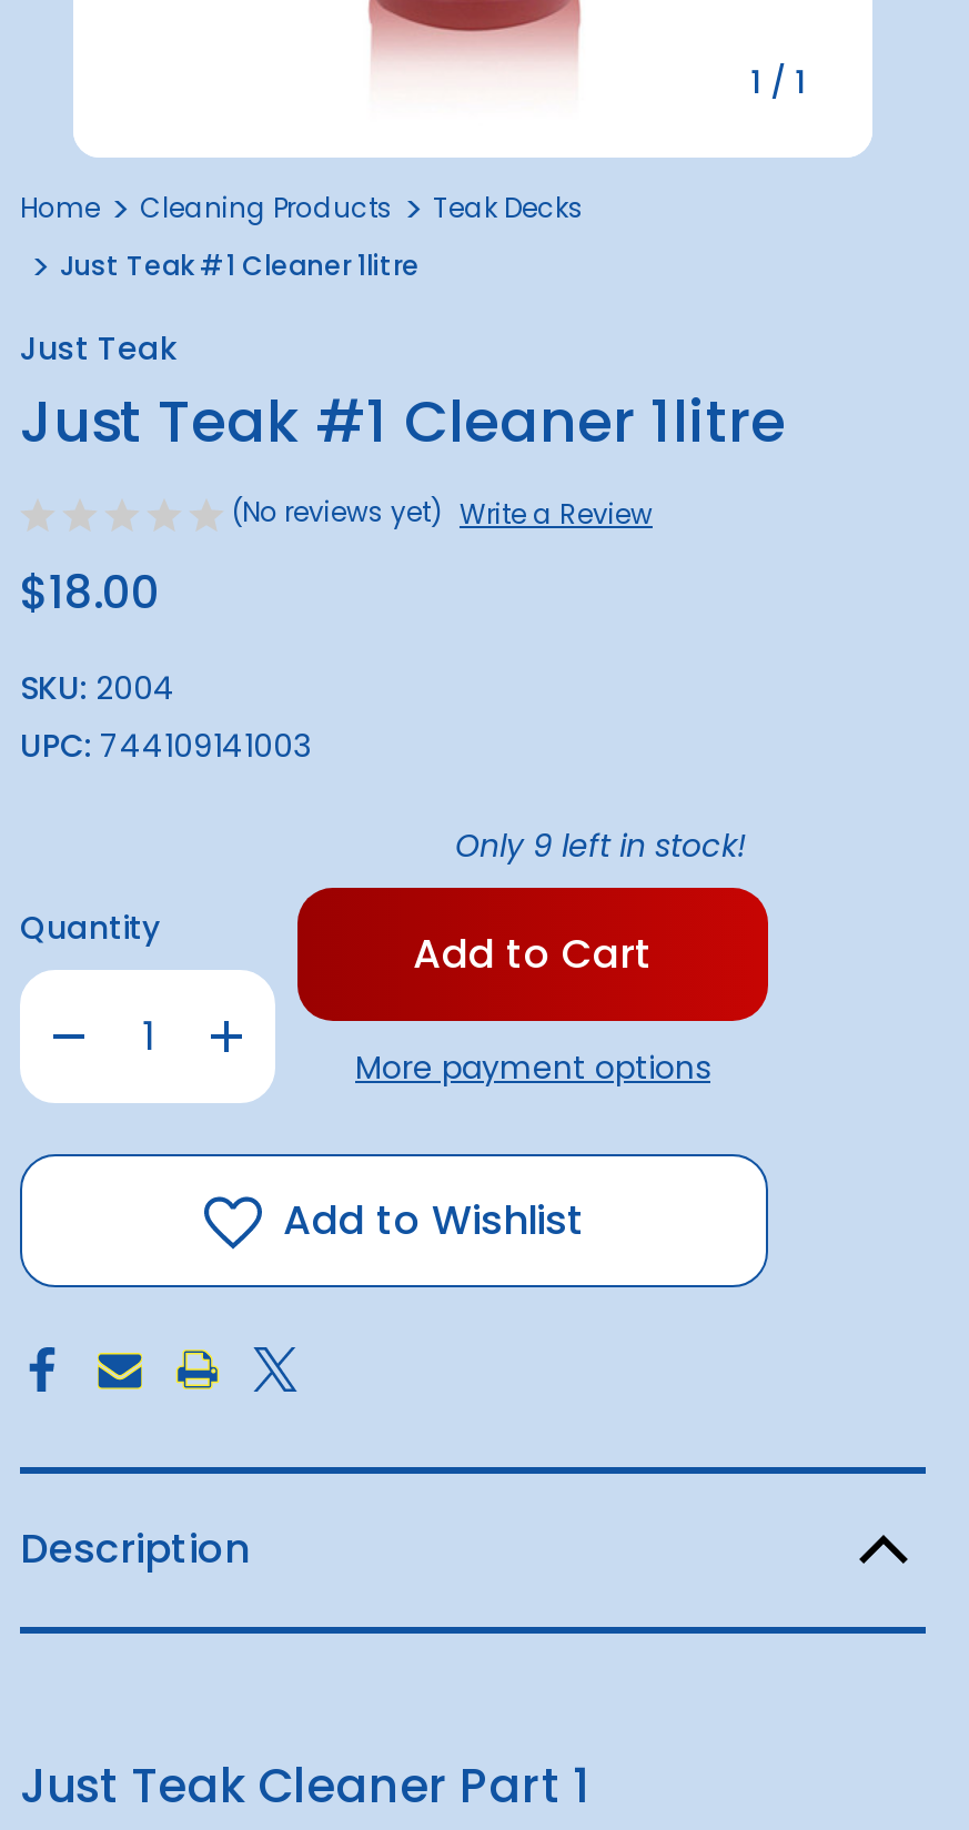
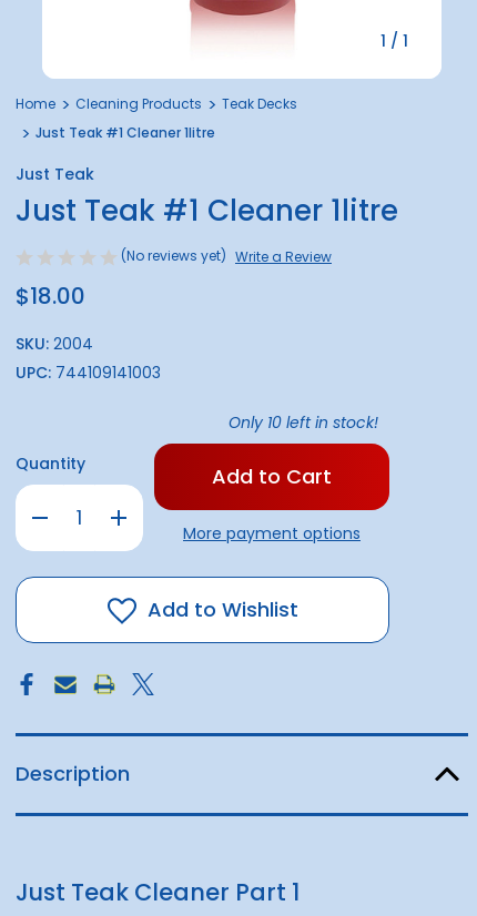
[455,823,746,867] Only 9 left in stock! -> [229,411,378,433] Only 10 left in stock!

